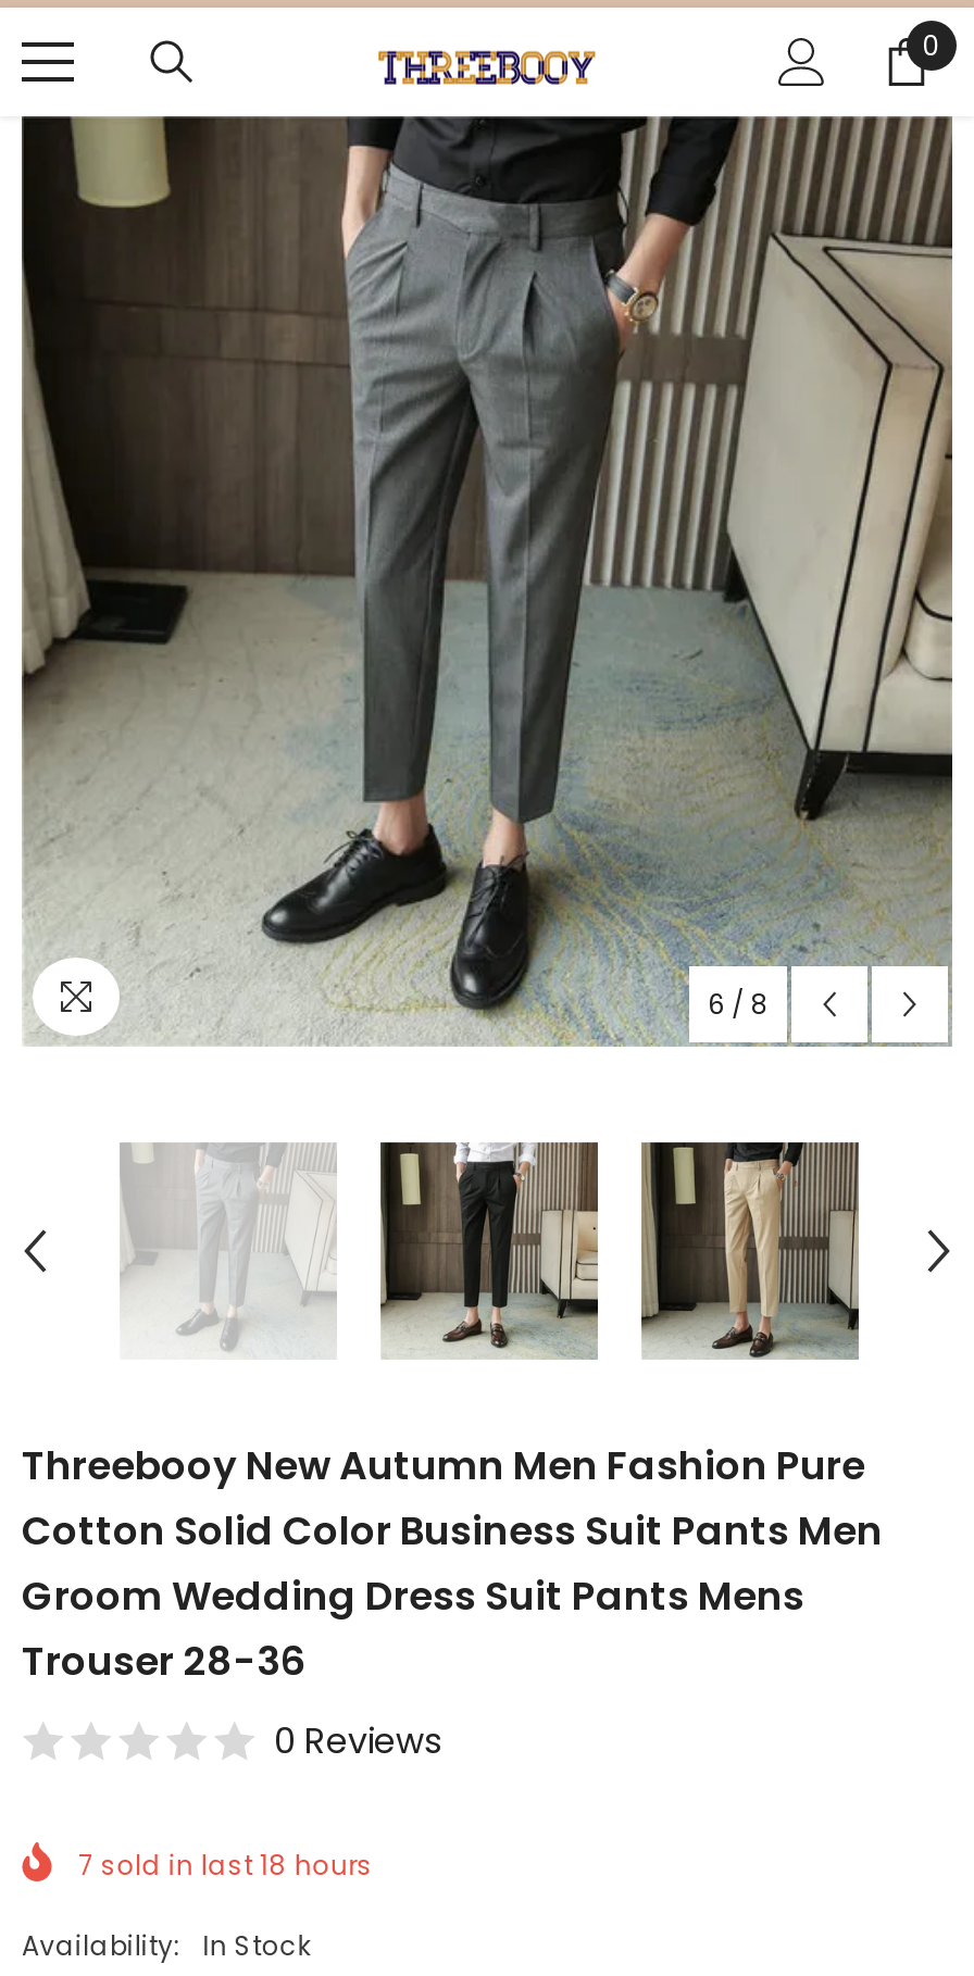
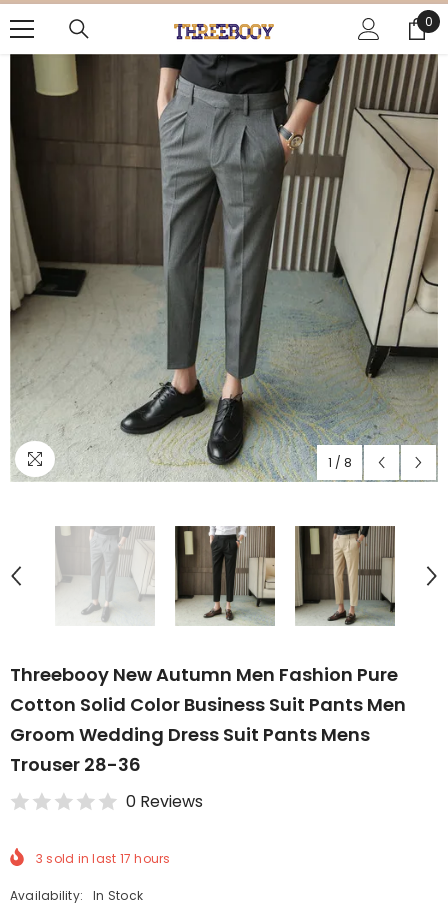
[708,986,769,1023] 6 / 8 -> [327,454,351,471] 1 / 8
[78,1846,373,1883] 7 sold in last 18 hours -> [36,850,171,867] 3 sold in last 17 hours

